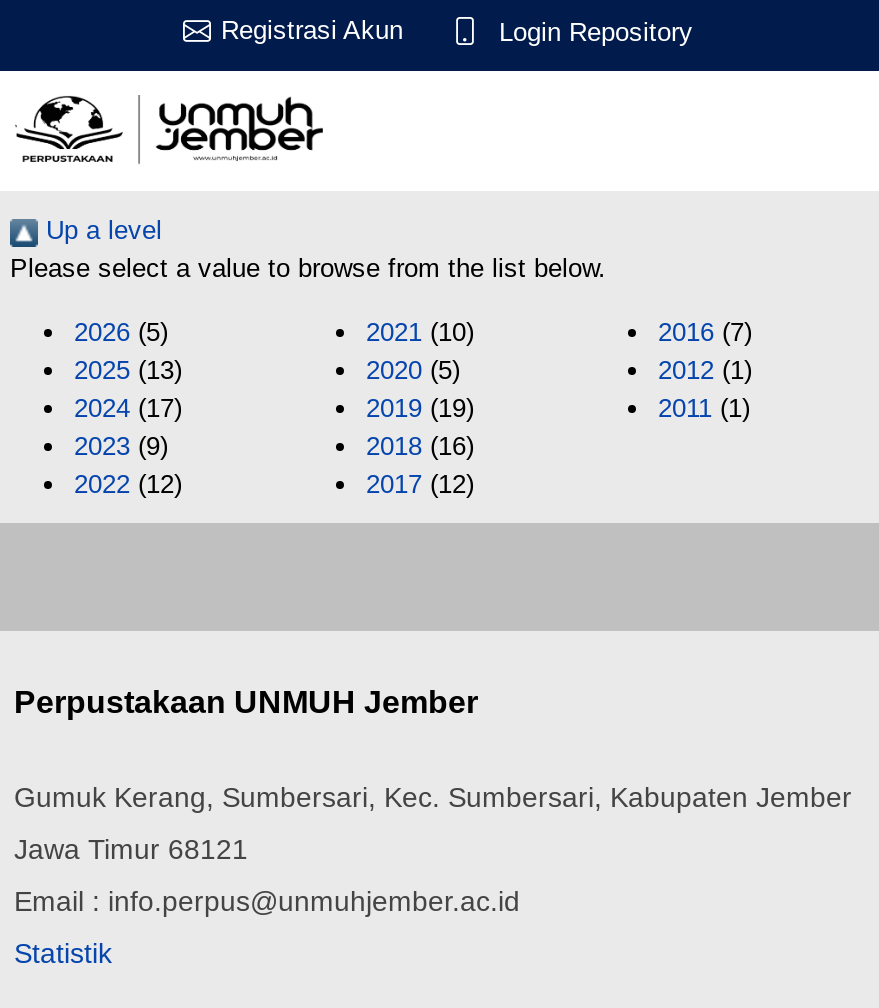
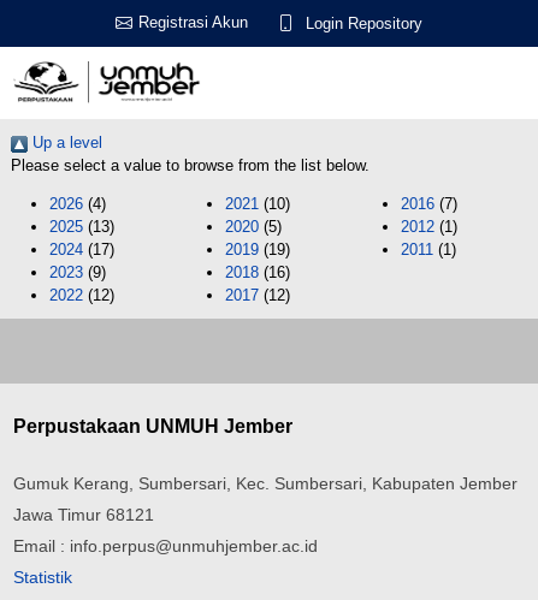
[74,317,168,347] 2026 (5) -> [49,195,106,213] 2026 (4)

